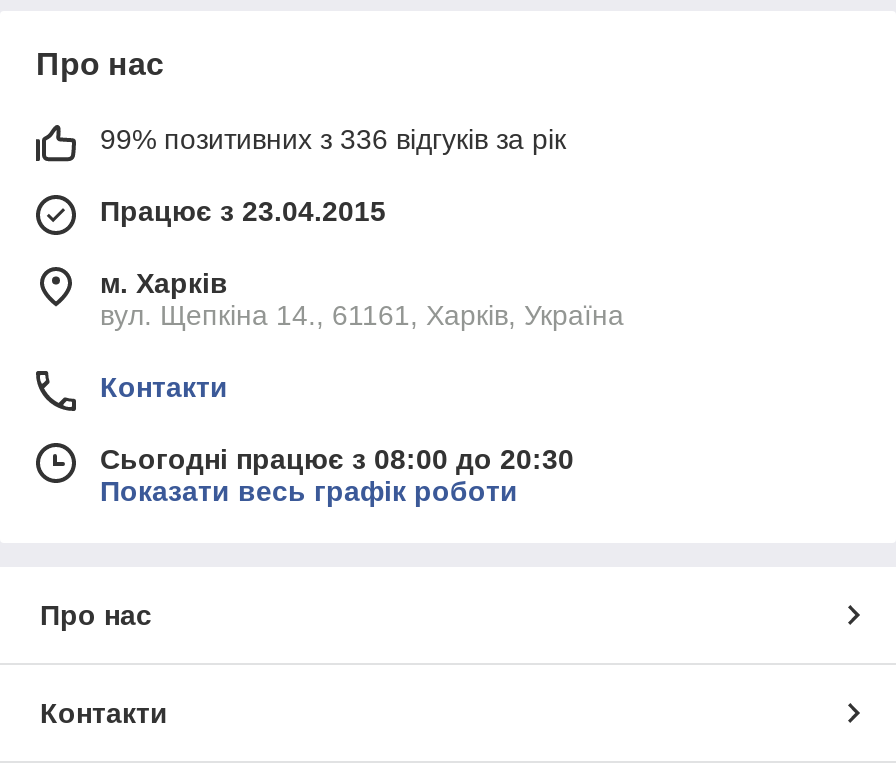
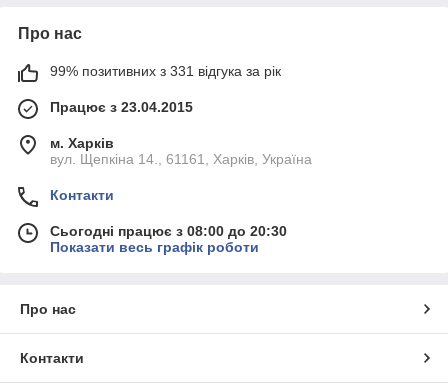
[100,122,566,154] 99% позитивних з 336 відгуків за рік -> [50,62,281,78] 99% позитивних з 331 відгука за рік

